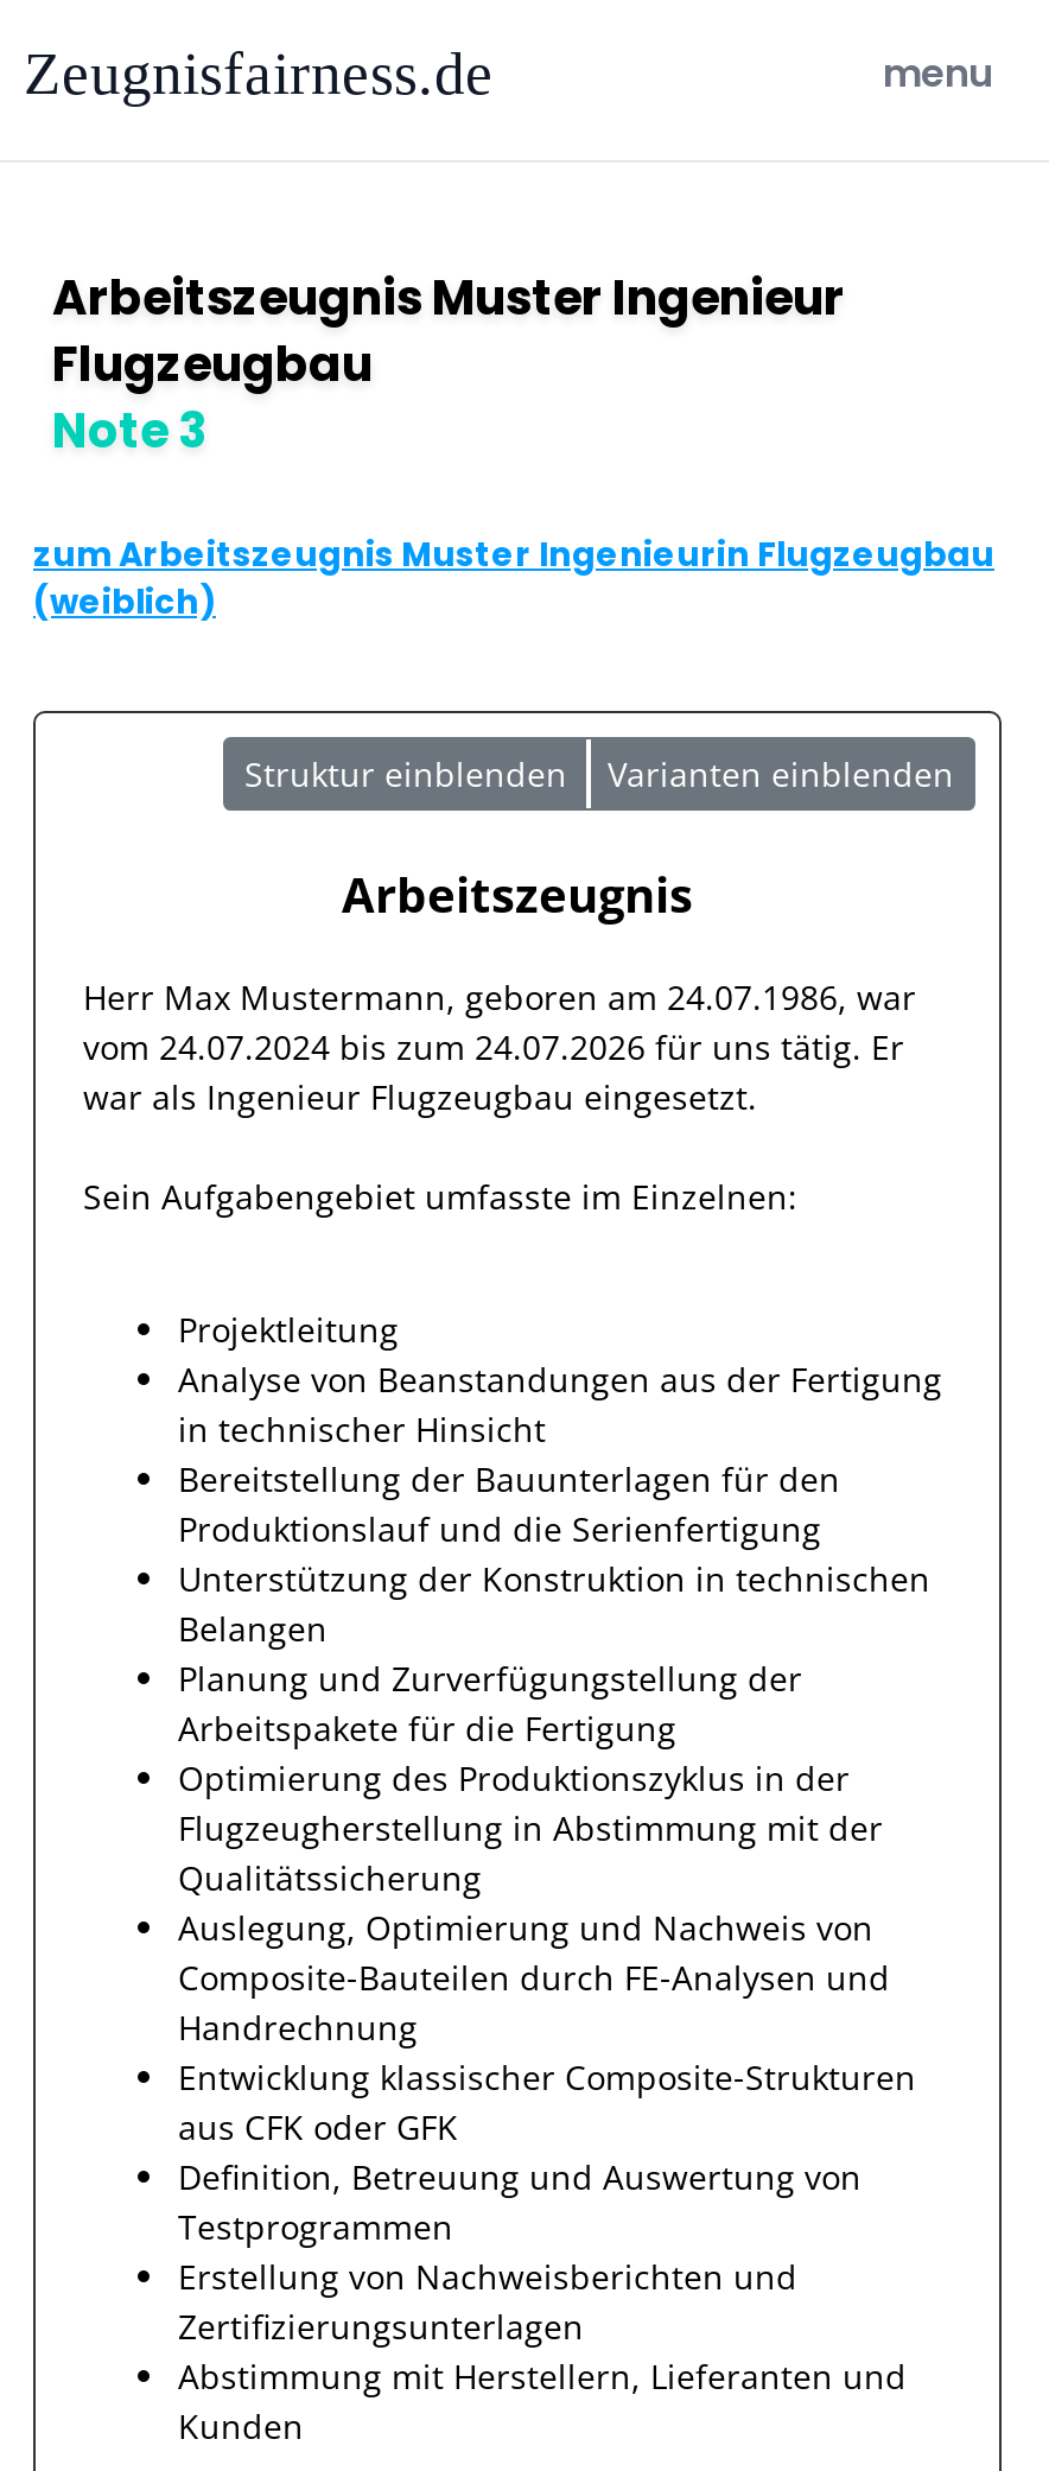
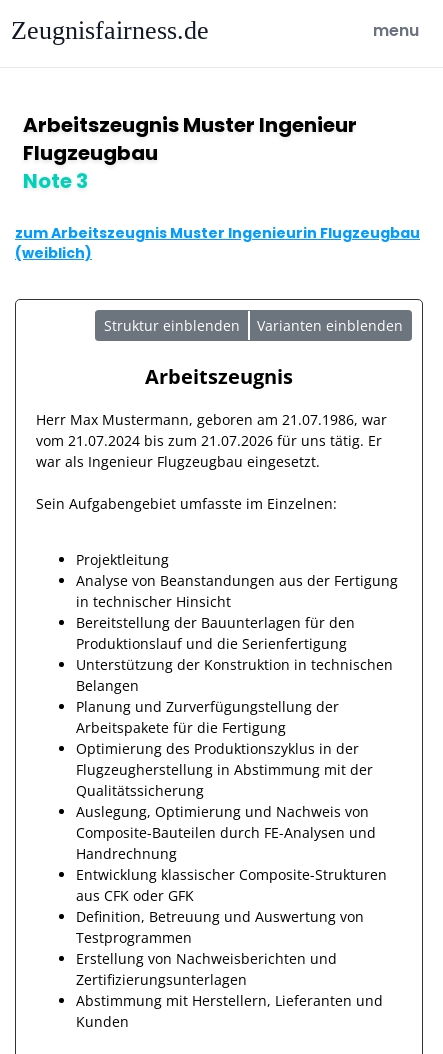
[83,974,916,1019] Herr Max Mustermann, geboren am 24.07.1986, war -> [36,410,387,429] Herr Max Mustermann, geboren am 21.07.1986, war
[83,1024,904,1069] vom 24.07.2024 bis zum 24.07.2026 für uns tätig. Er -> [36,431,382,450] vom 21.07.2024 bis zum 21.07.2026 für uns tätig. Er

